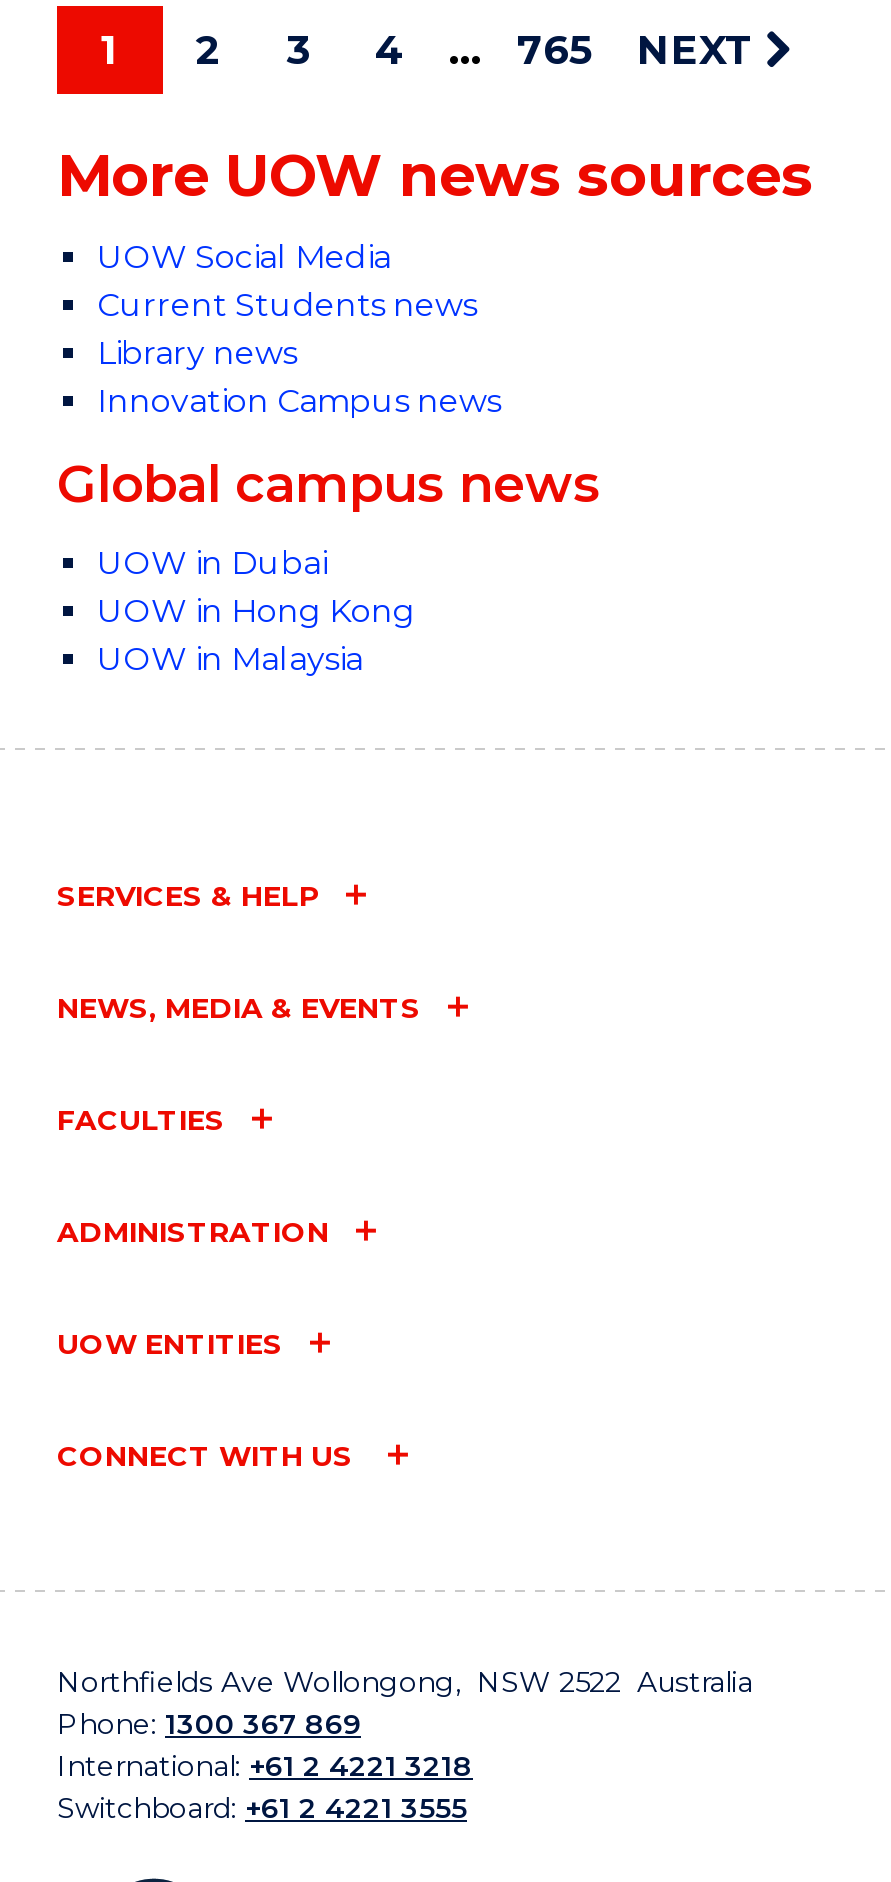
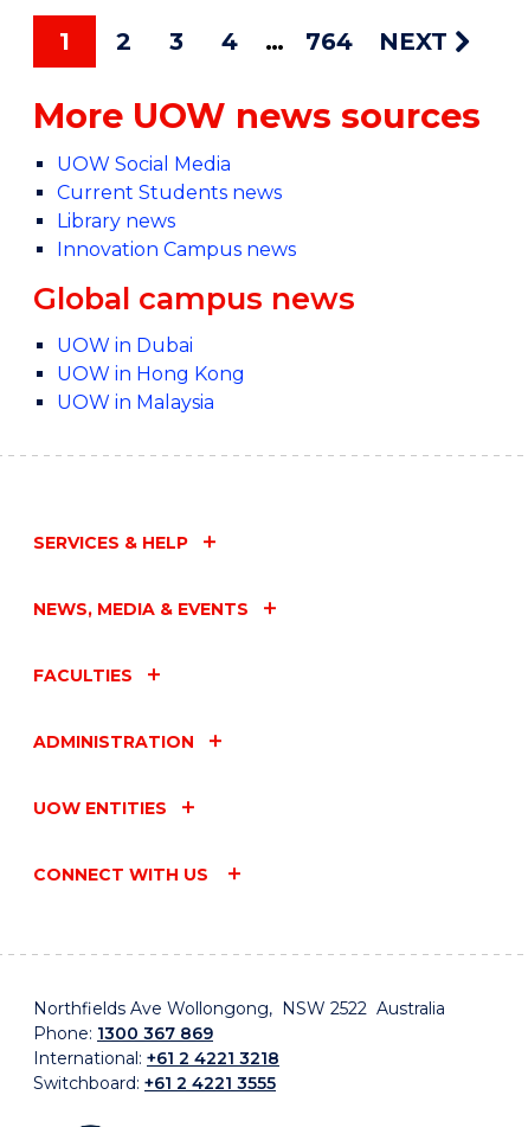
[517,26,765,74] 765 NEXT -> [305,27,455,55] 764 NEXT

